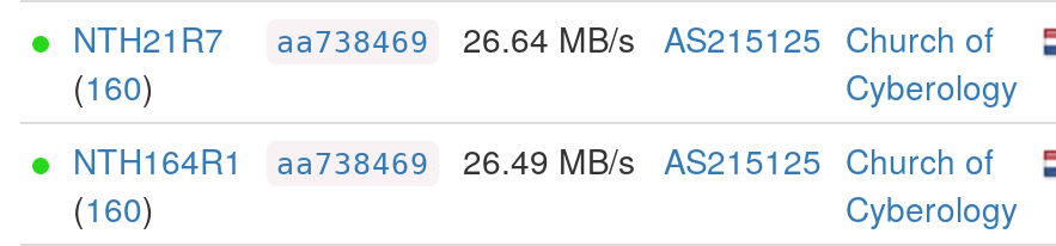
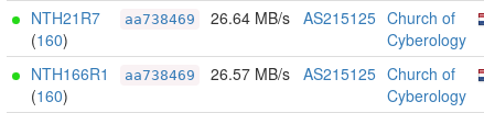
[73,136,243,184] NTH164R1 -> [31,63,109,84] NTH166R1
[463,136,994,184] 26.49 MB/s AS215125 Church of -> [211,63,455,84] 26.57 MB/s AS215125 Church of

